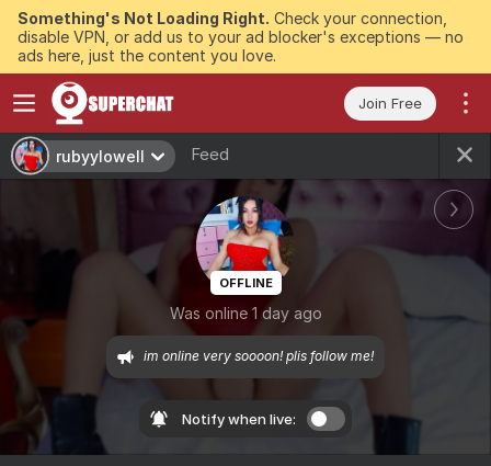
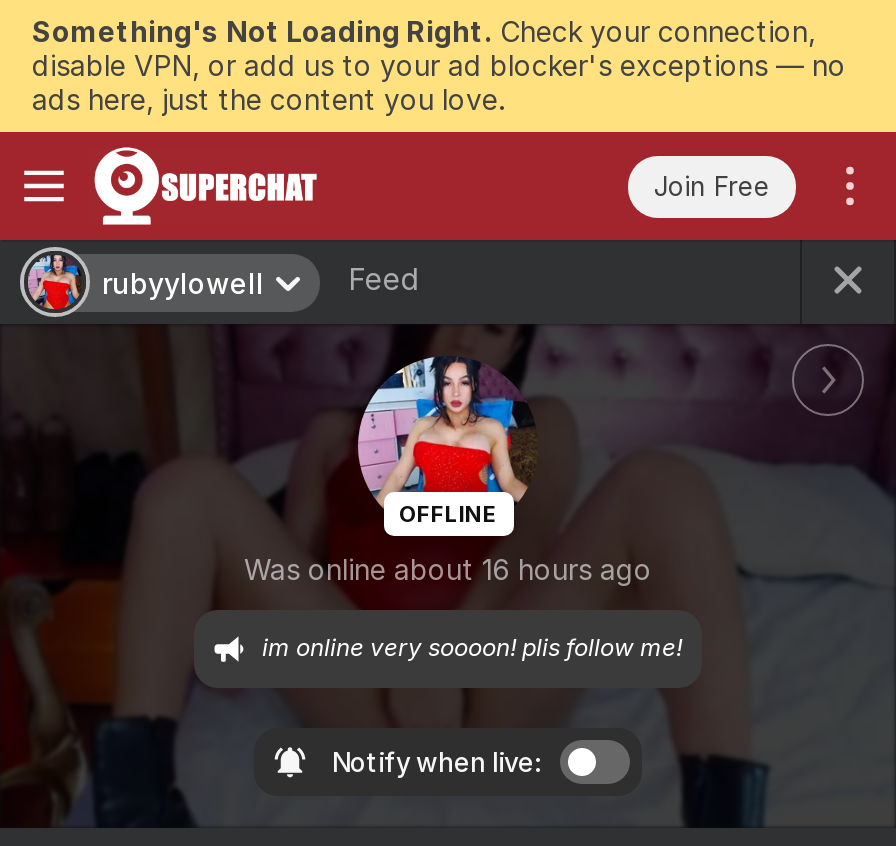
[169,304,322,323] Was online 1 day ago -> [244,553,652,587] Was online about 16 hours ago

